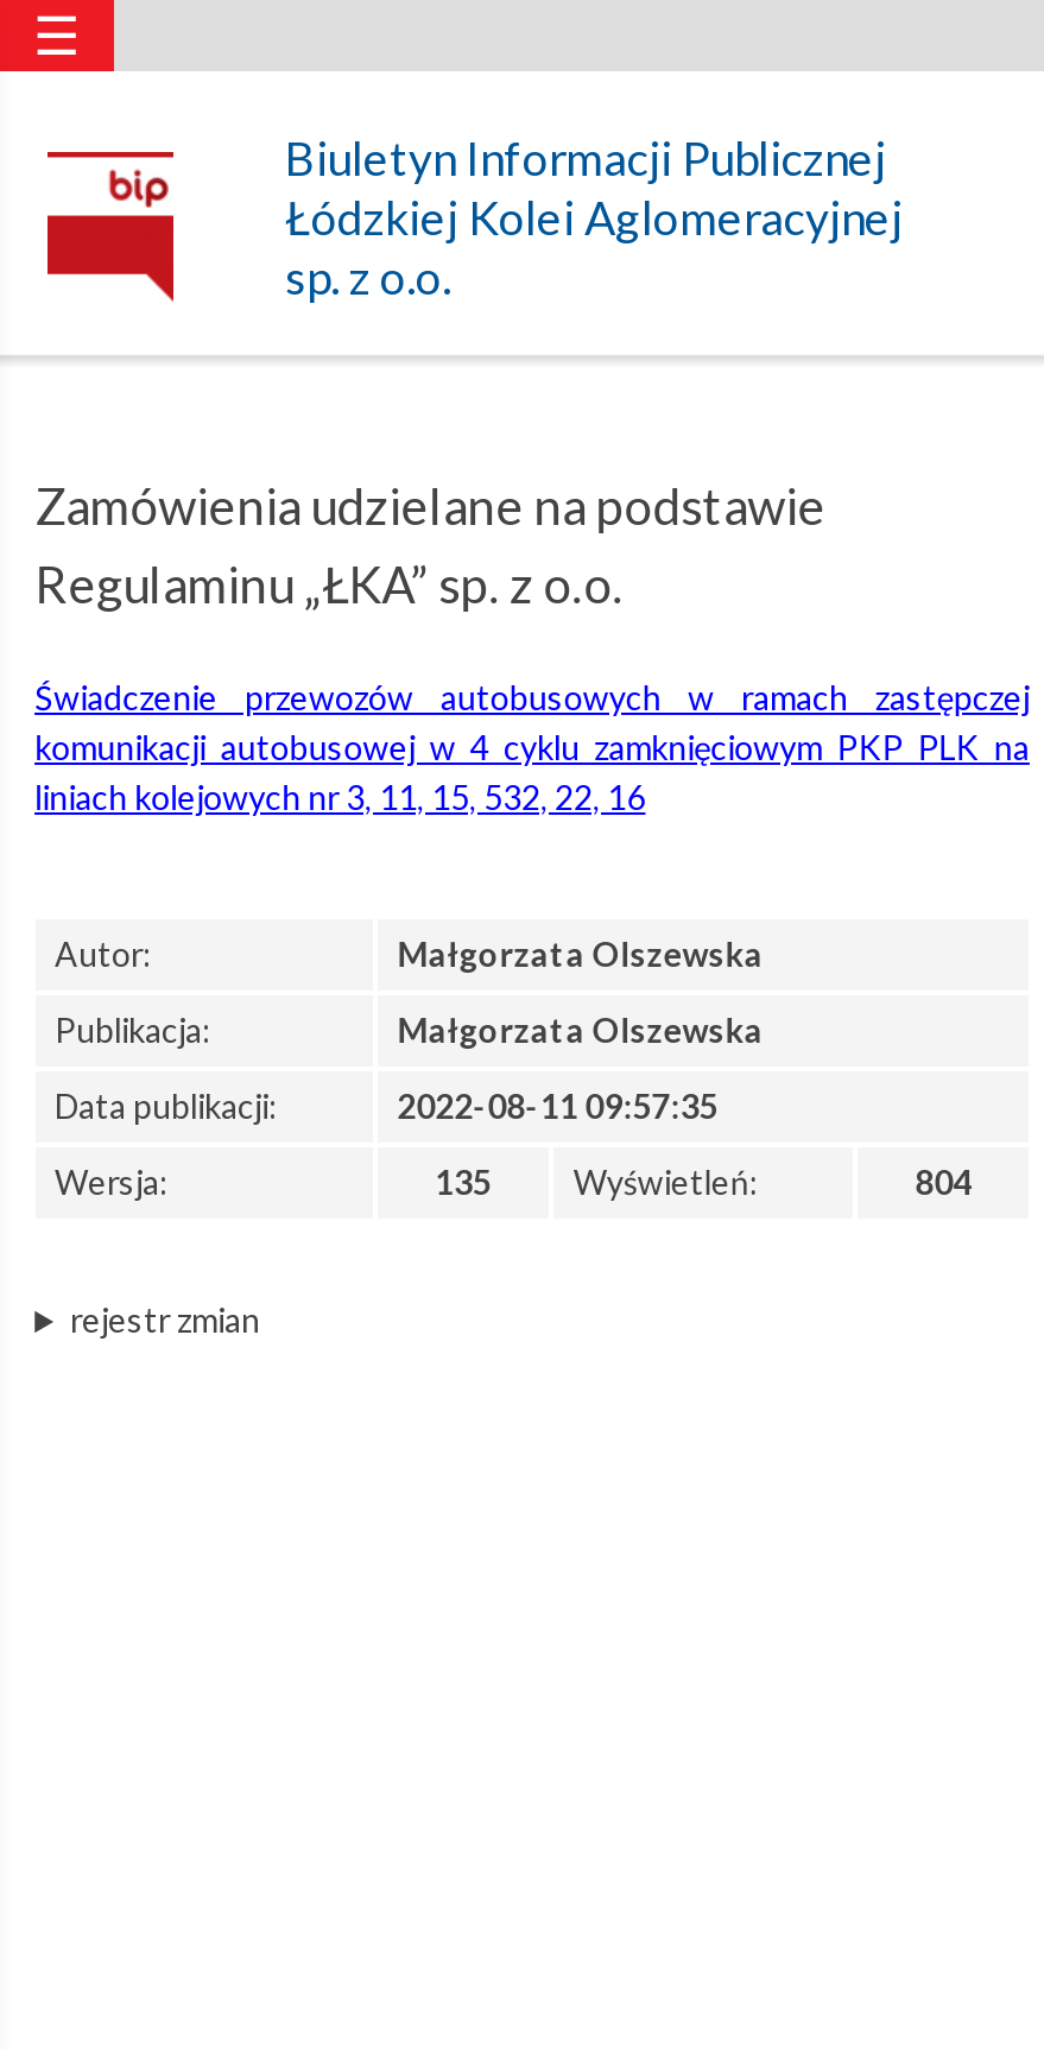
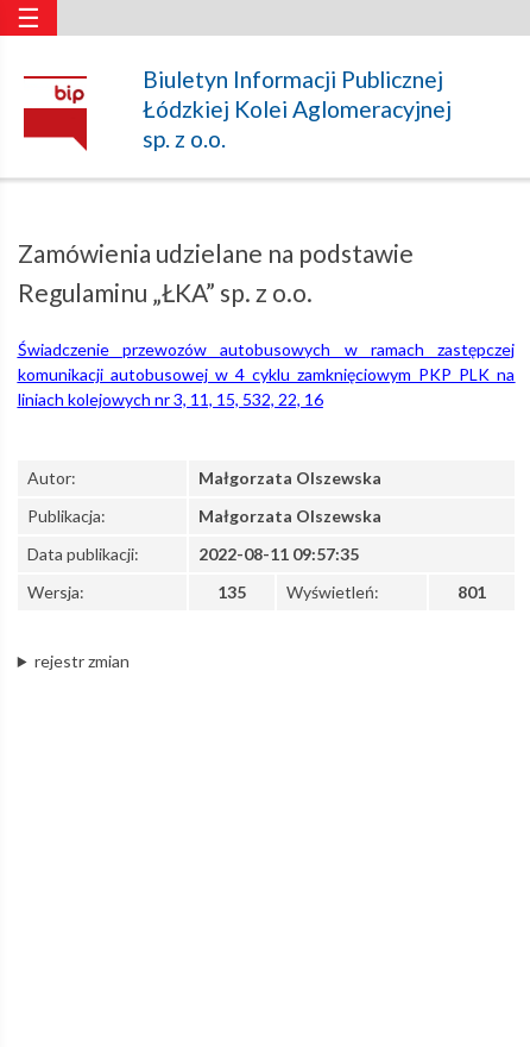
[915,1160,972,1201] 804 -> [458,581,486,601] 801

